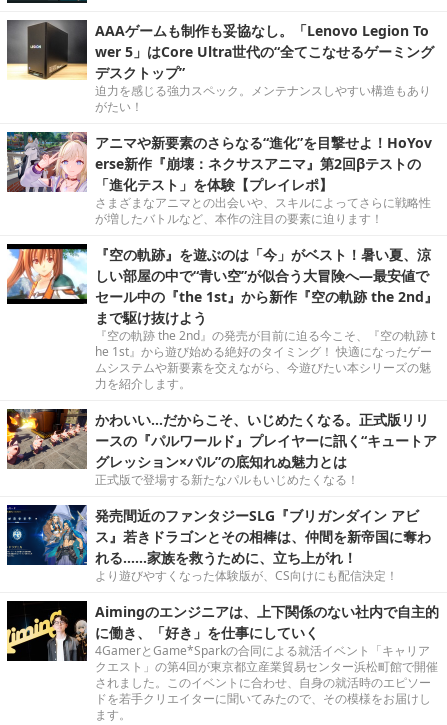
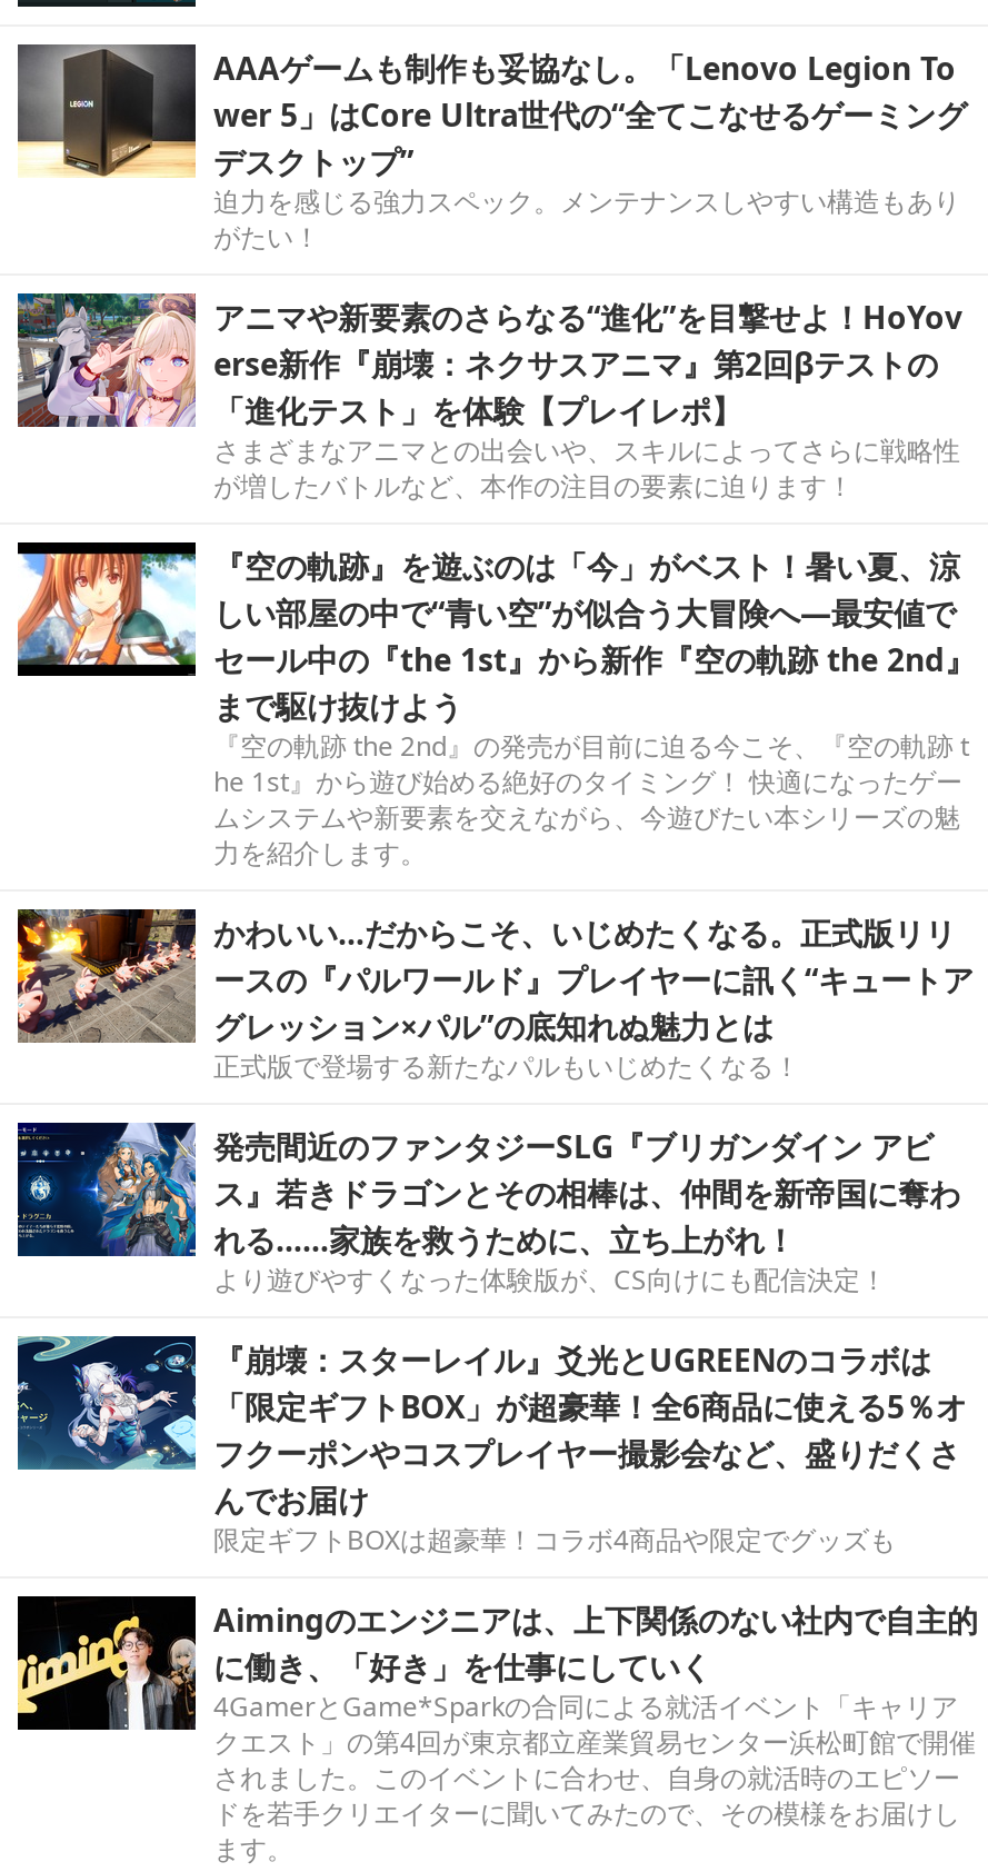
none -> [16,1334,967,1557] [image] | 『崩壊：スターレイル』爻光とUGREENのコラボは | 「限定ギフトBOX」が超豪華！全6商品に使える5％オ | フクーポンやコスプレイヤー撮影会など、盛りだくさ | んでお届け | 限定ギフトBOXは超豪華！コラボ4商品や限定でグッズも

